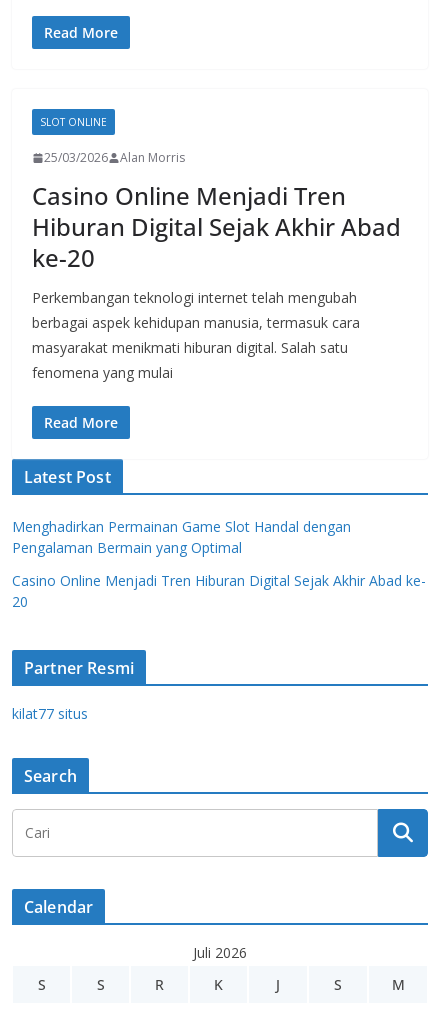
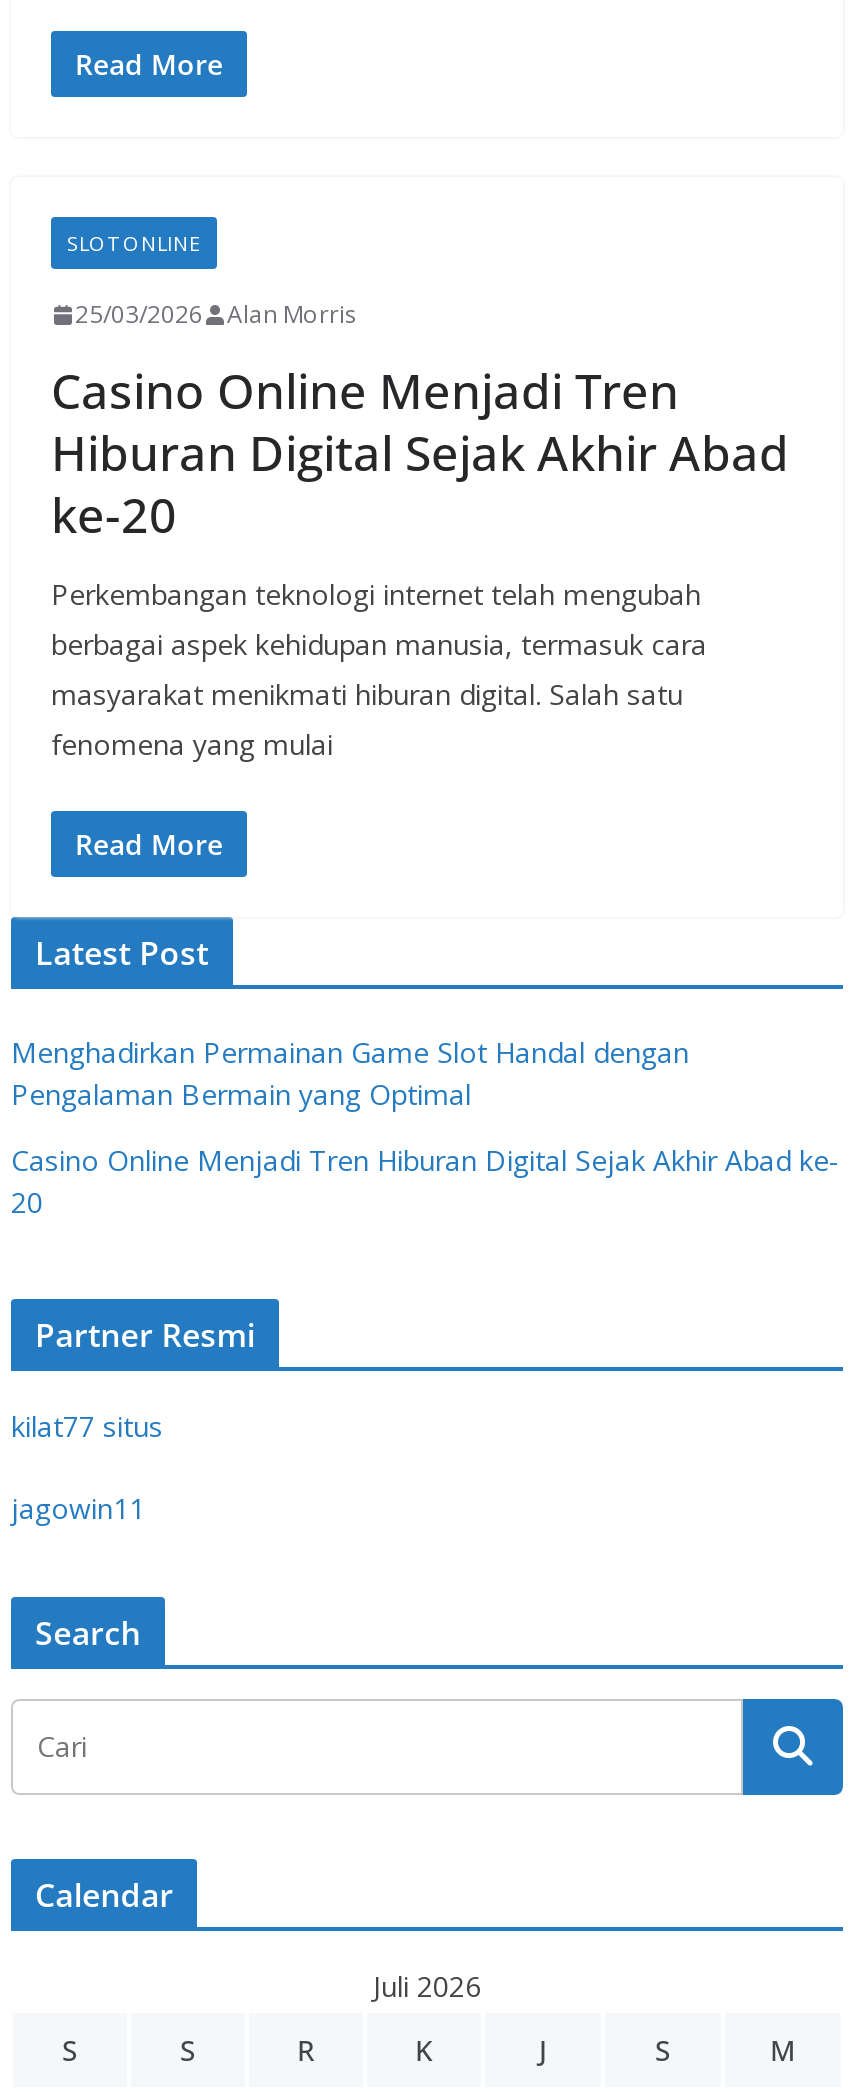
none -> [11,1489,145,1527] jagowin11

